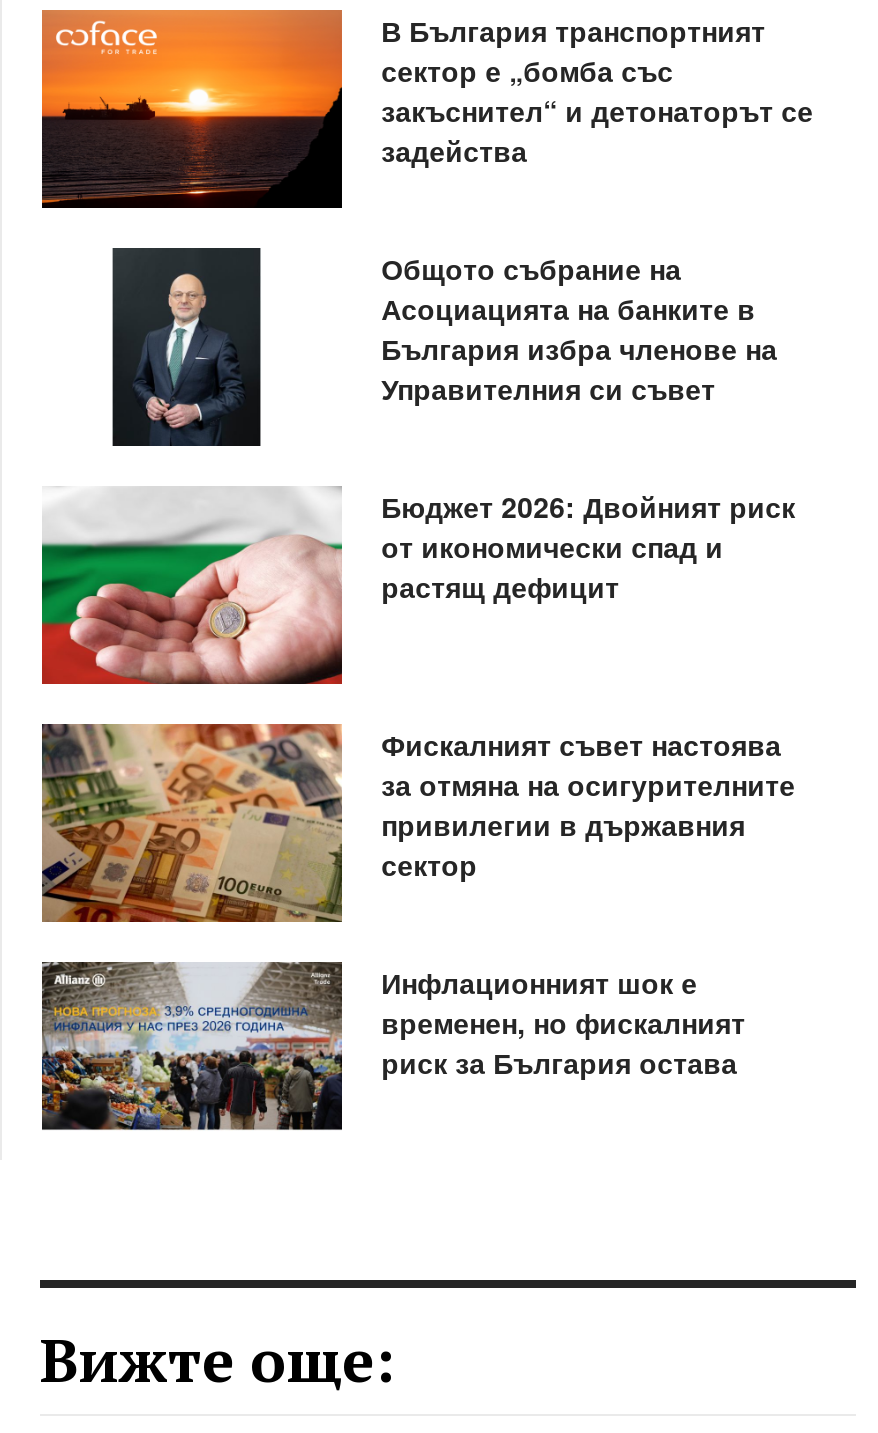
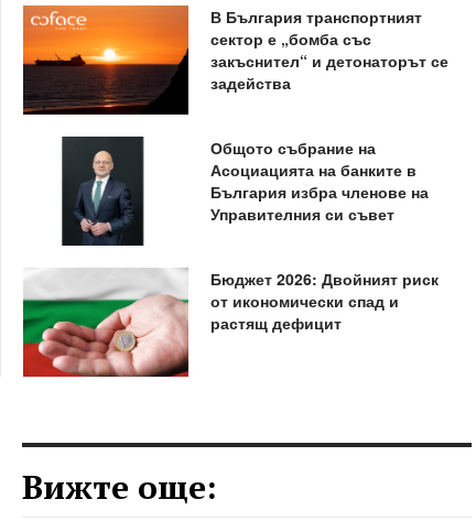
[40,722,795,1082] [image] | Фискалният съвет настоява | за отмяна на осигурителните | привилегии в държавния | сектор | Инфлационният шок е | временен, но фискалният | риск за България остава -> none
[40,960,344,1132] [image] -> none

